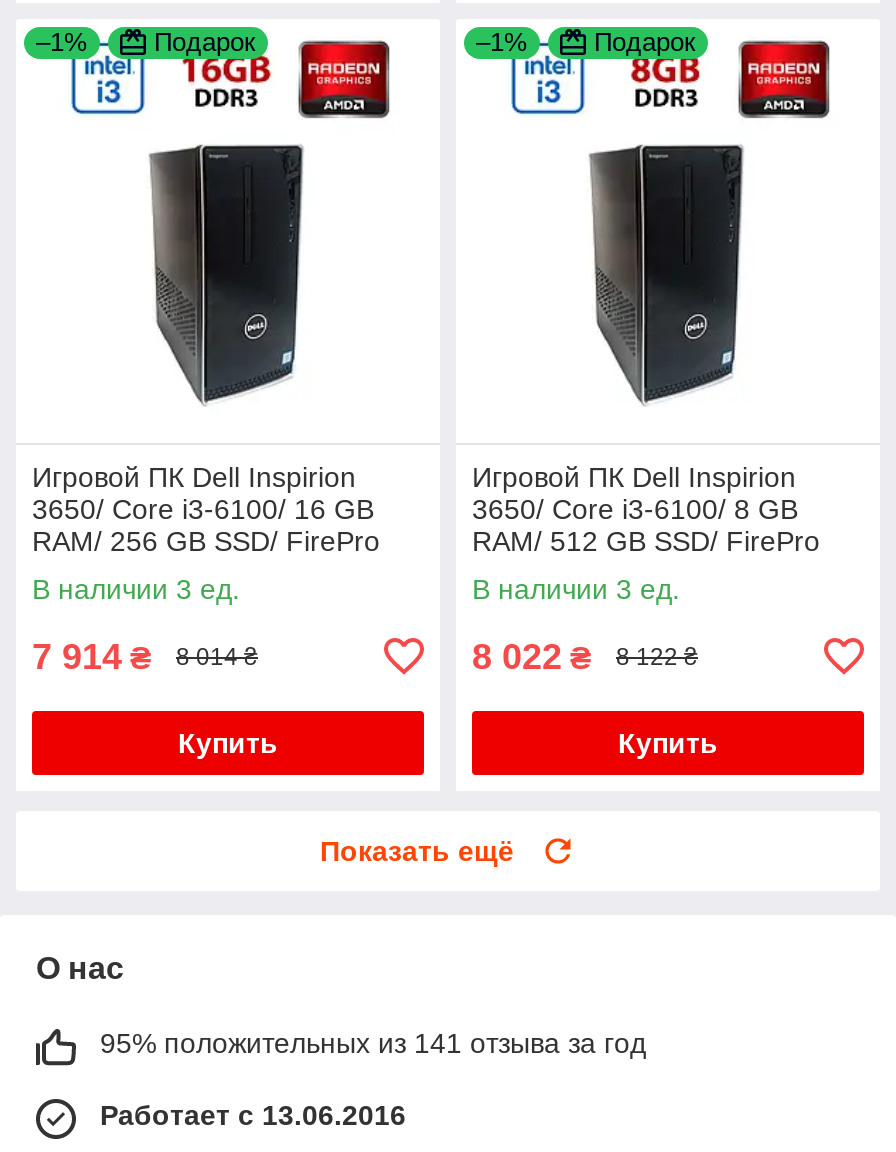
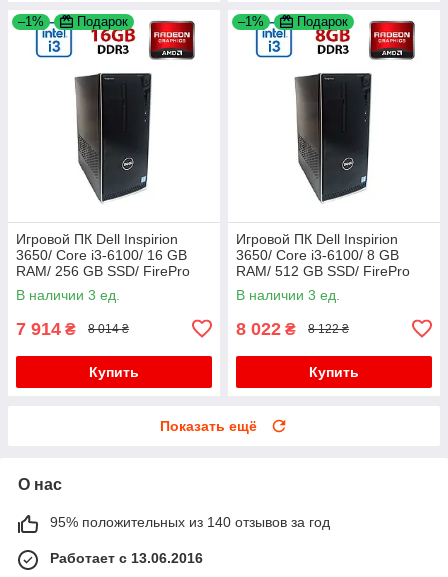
[100,1027,646,1059] 95% положительных из 141 отзыва за год -> [50,514,330,530] 95% положительных из 140 отзывов за год

